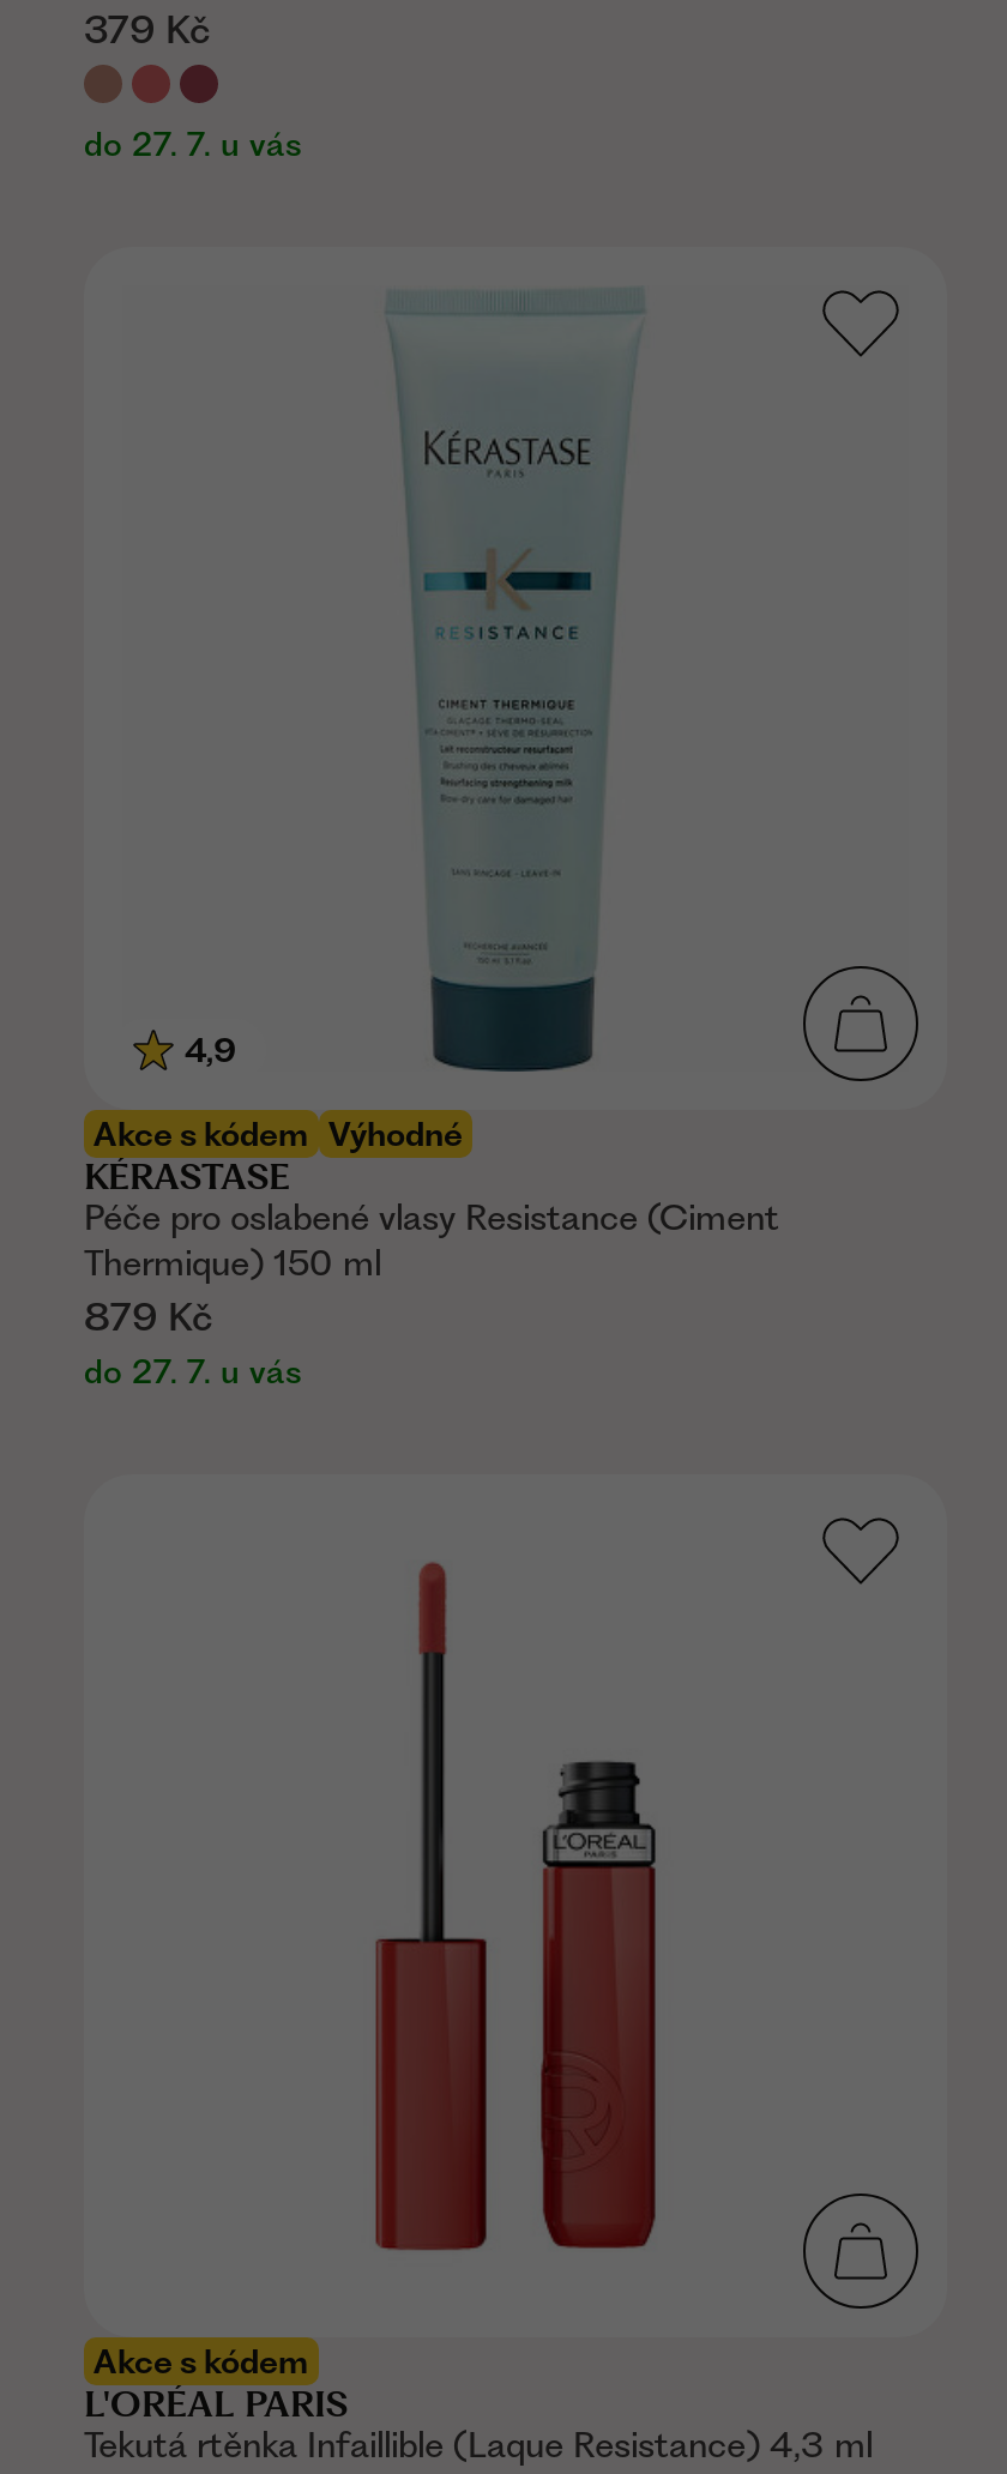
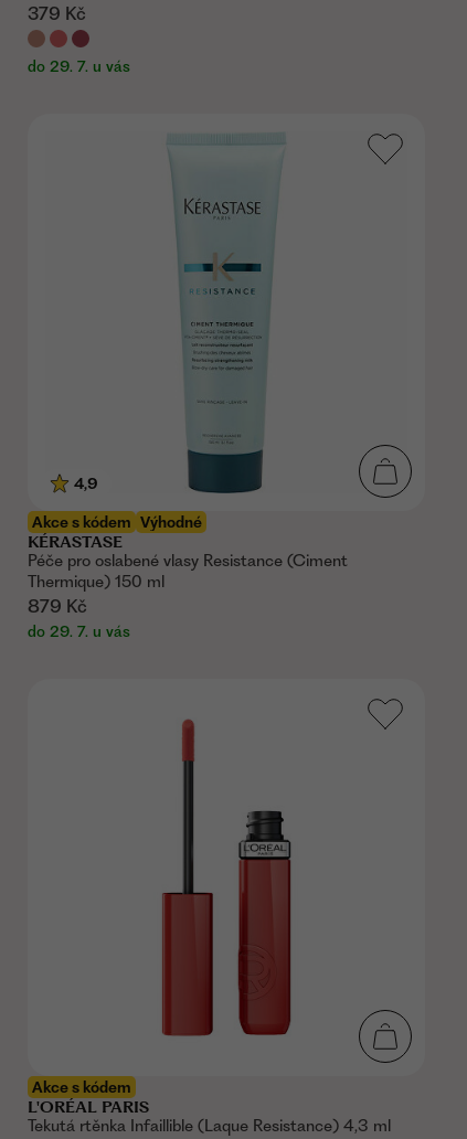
[84,126,302,164] do 27. 7. u vás -> [28,58,130,75] do 29. 7. u vás
[84,1353,302,1391] do 27. 7. u vás -> [28,623,130,641] do 29. 7. u vás

